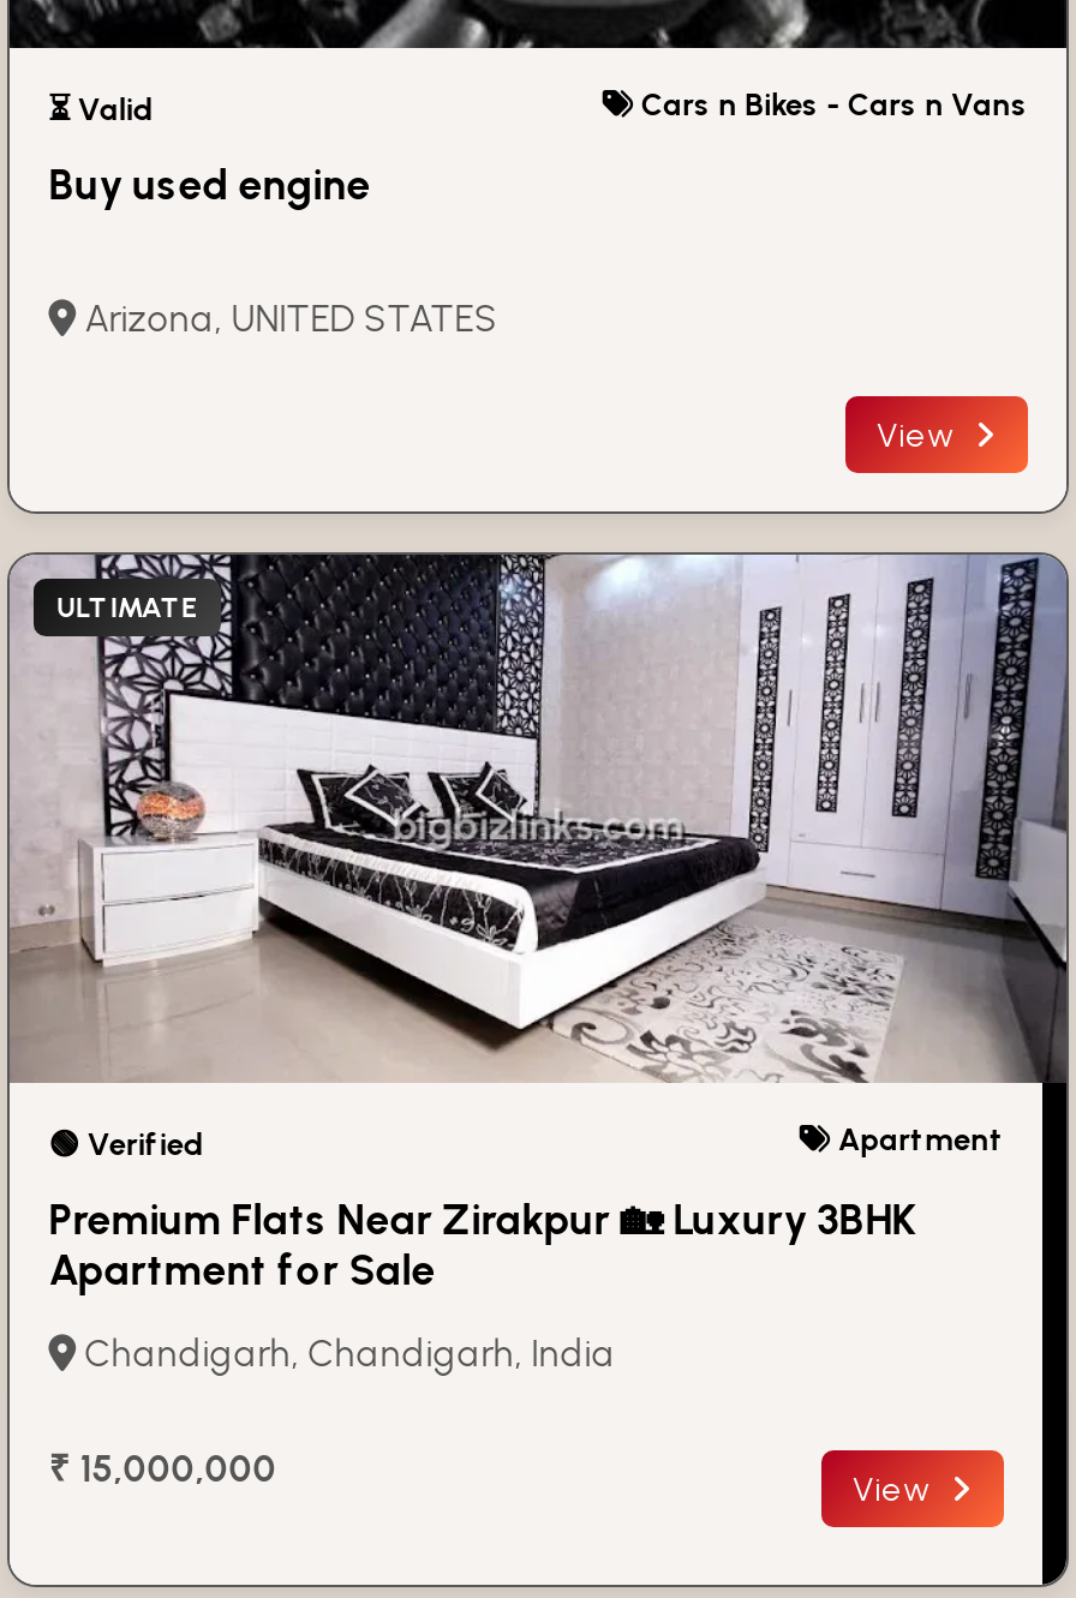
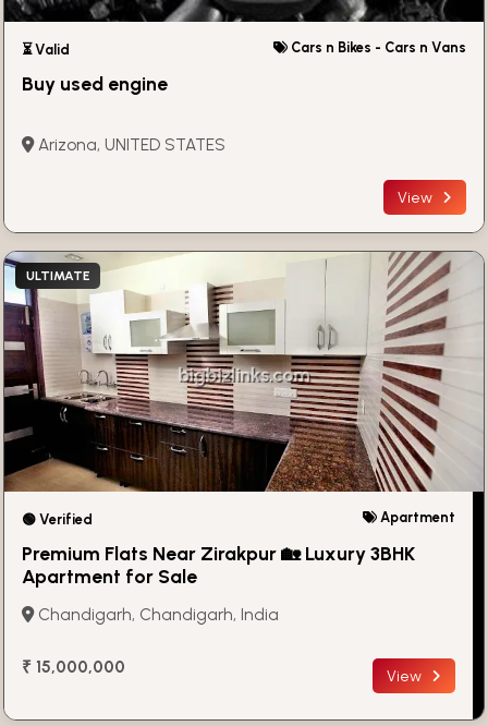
[7,552,1069,1083] [image] -> [3,251,484,493] [image]

